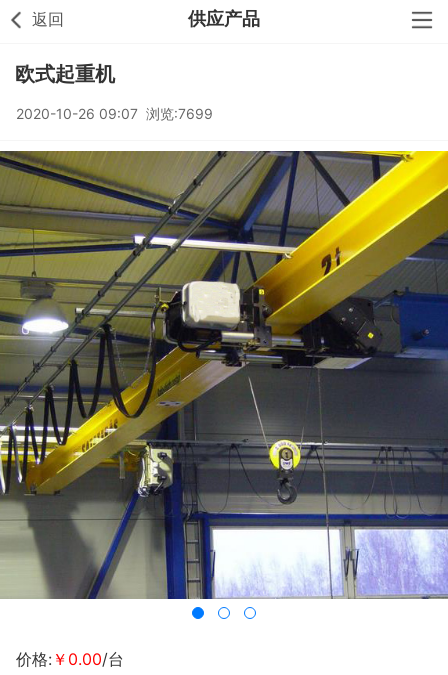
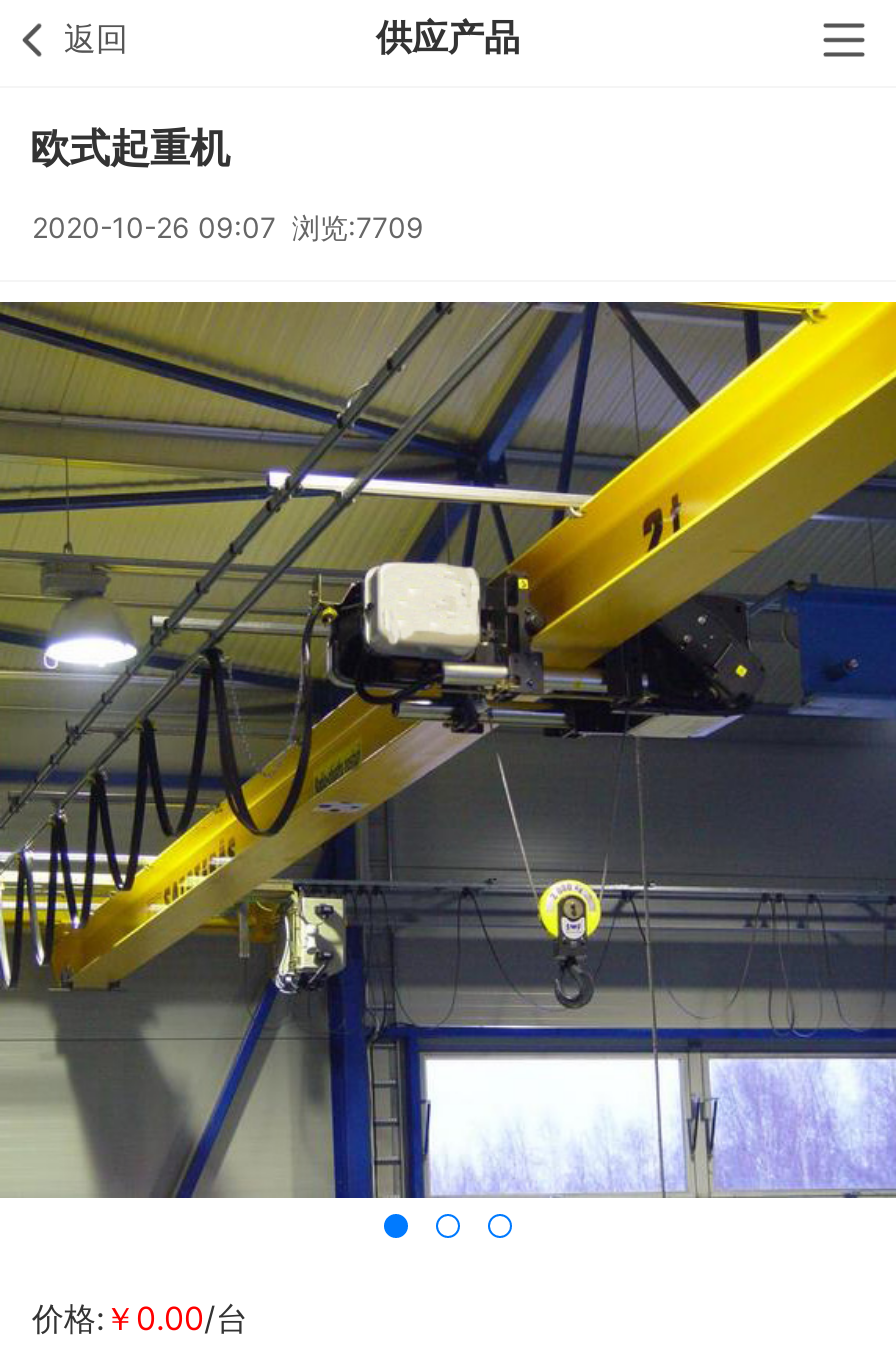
[16,105,213,122] 2020-10-26 09:07 浏览:7699 -> [32,210,424,244] 2020-10-26 09:07 浏览:7709

